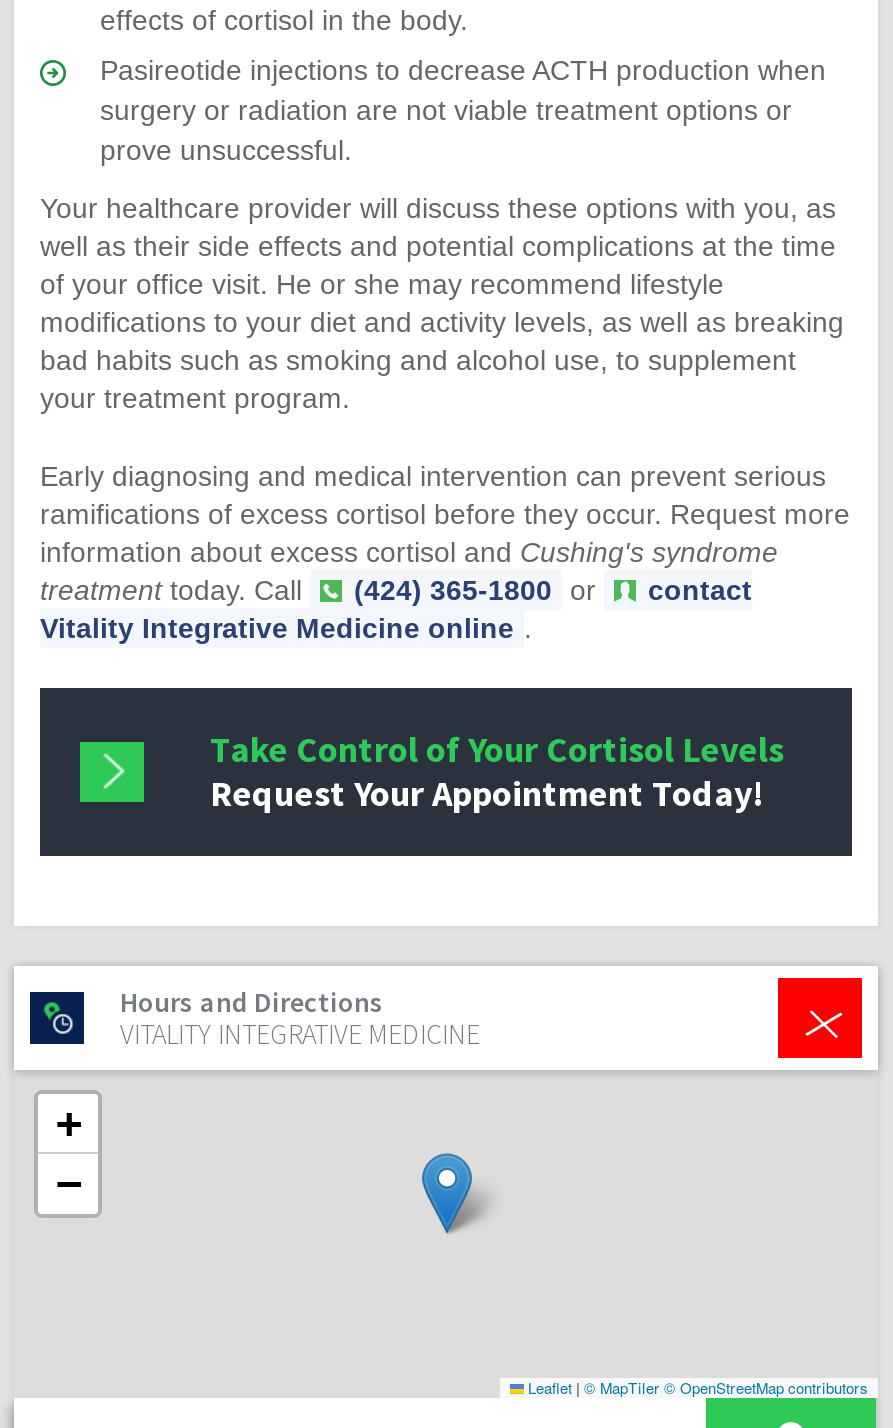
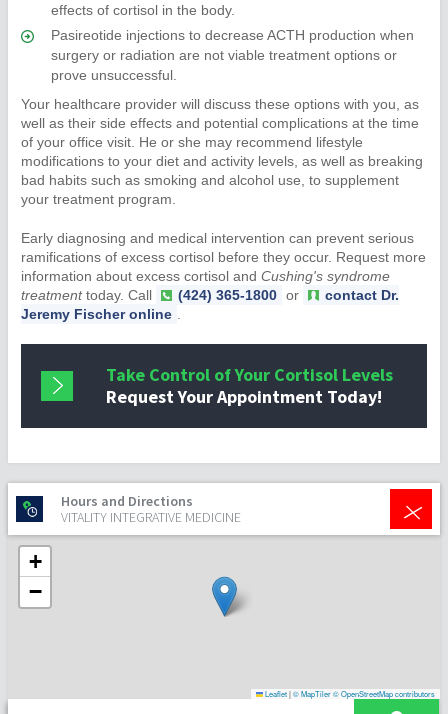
[40,574,752,644] contact | Vitality Integrative Medicine online . -> [21,287,399,322] contact Dr. | Jeremy Fischer online .

